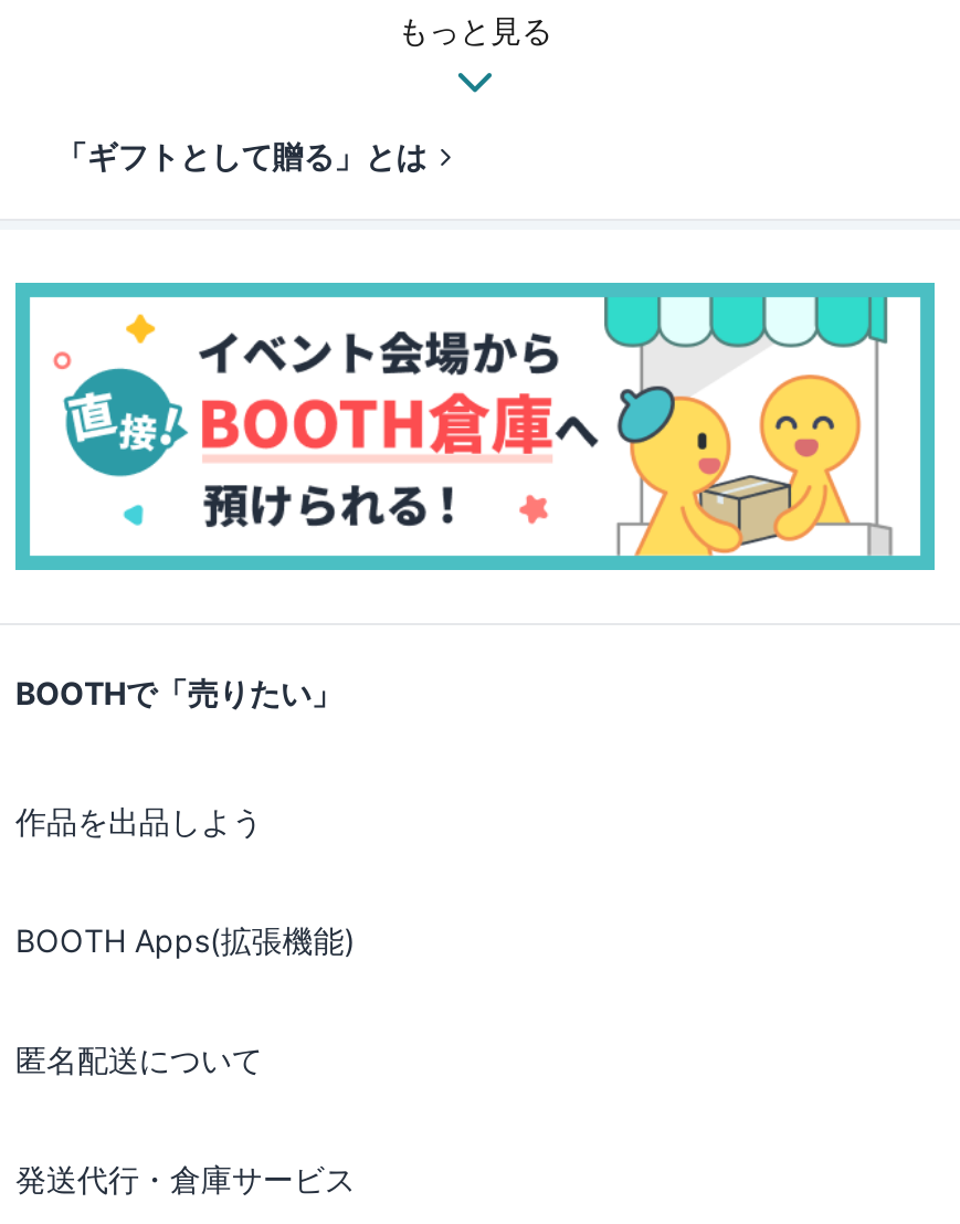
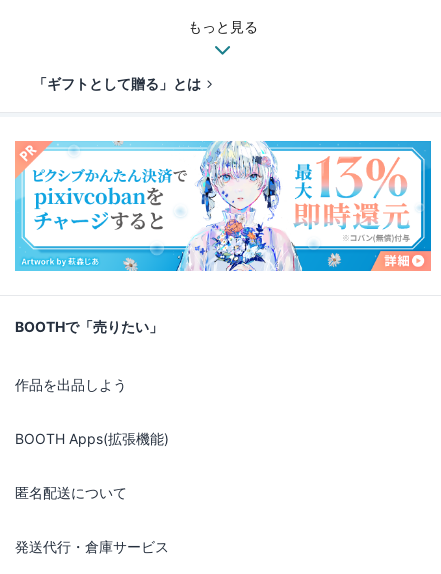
[13,281,937,572] [image] -> [14,140,432,272] [image]

